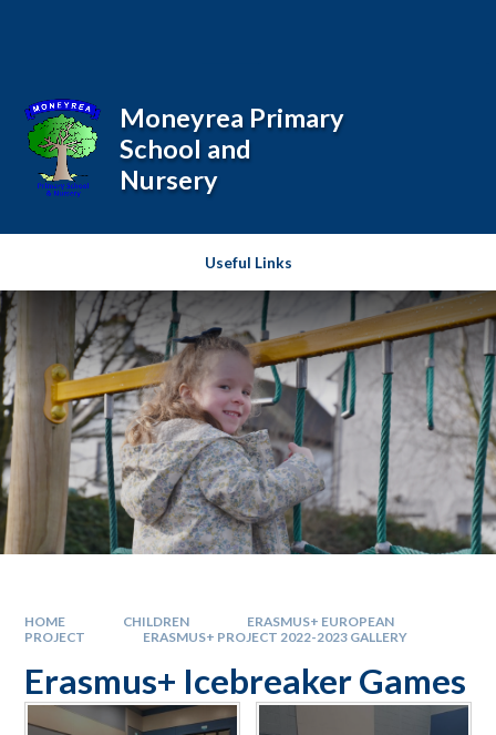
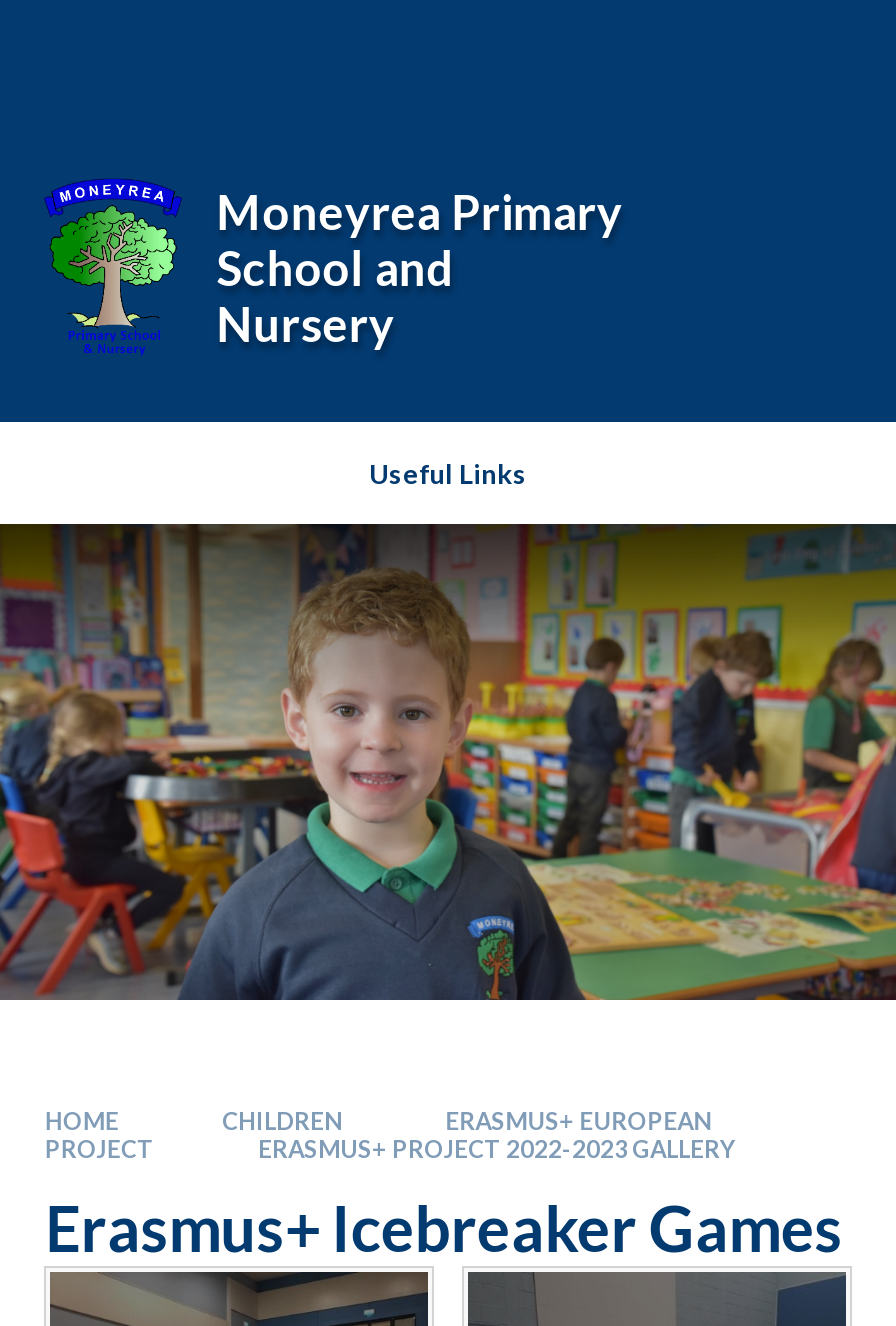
[3,290,493,555] [image] -> [6,524,890,1002] [image]

